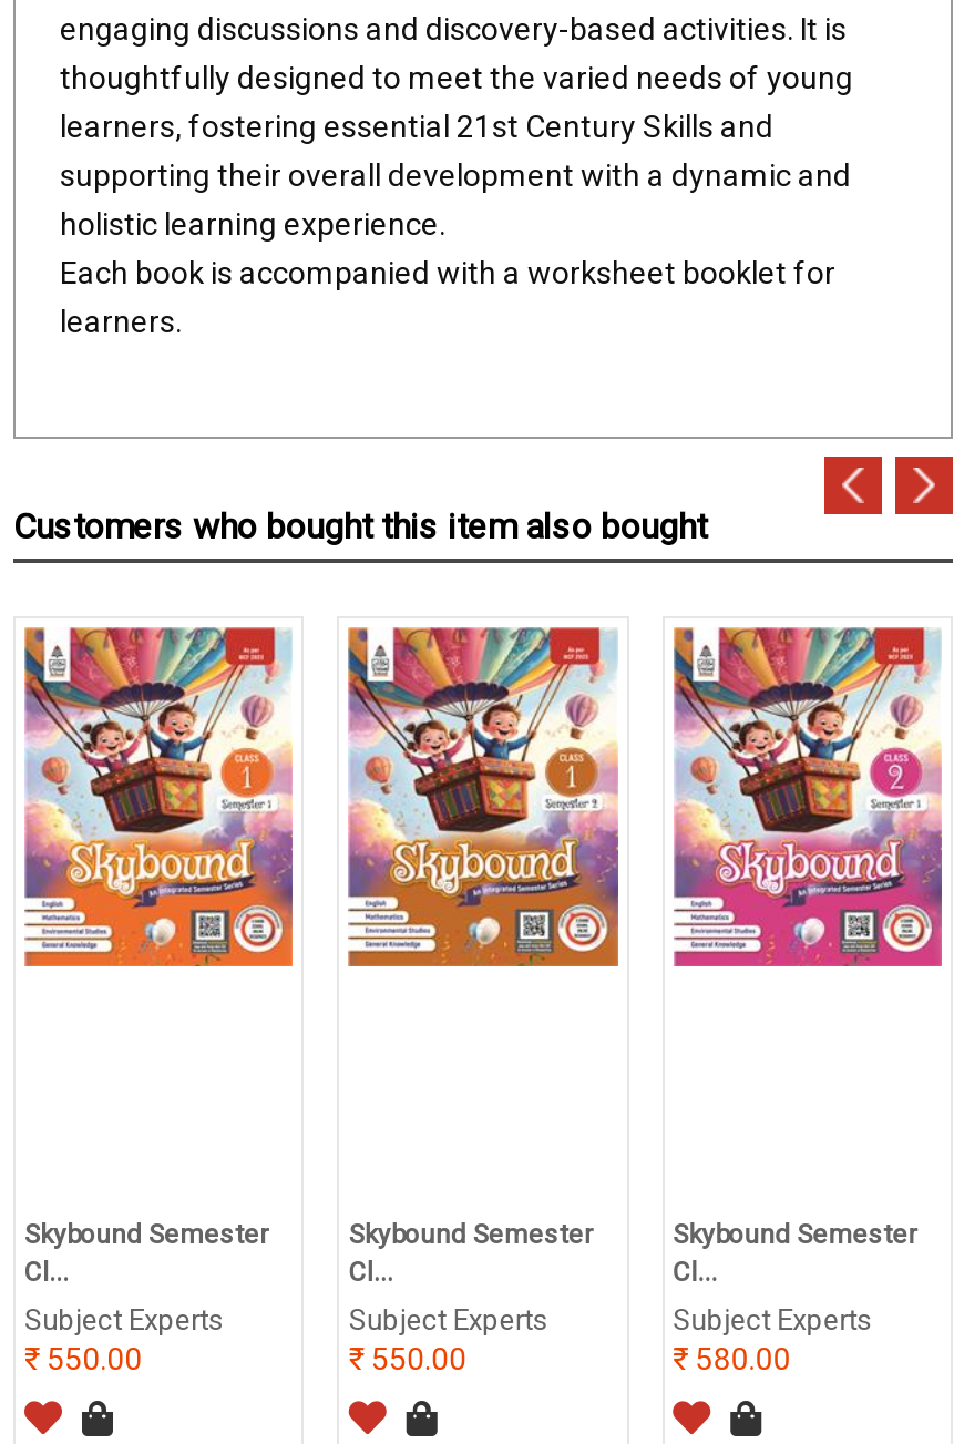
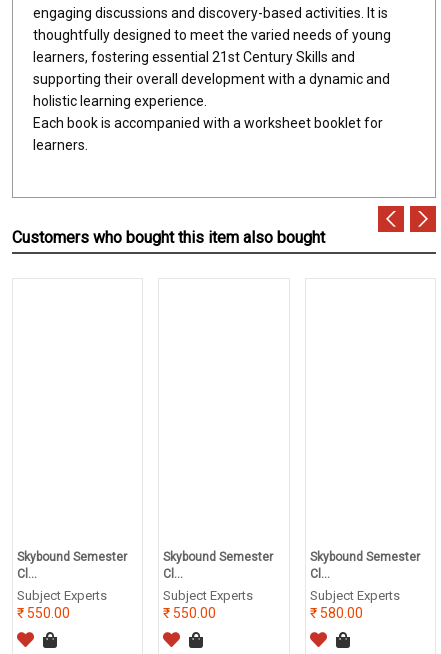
[22,625,295,969] [image] -> none
[346,625,620,969] [image] -> none
[671,625,944,969] [image] -> none

